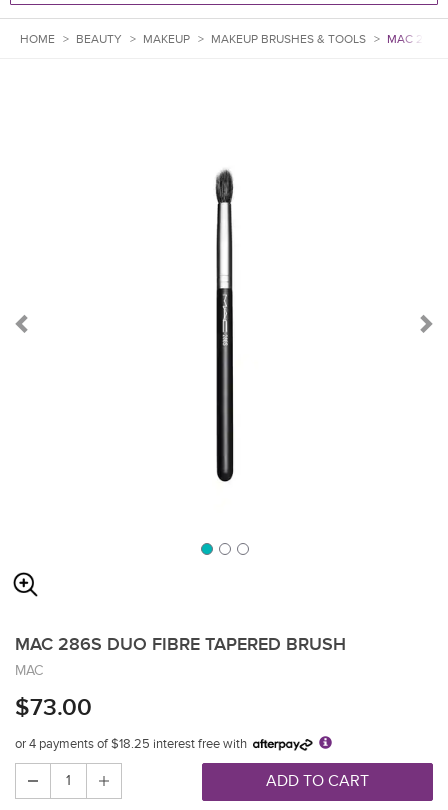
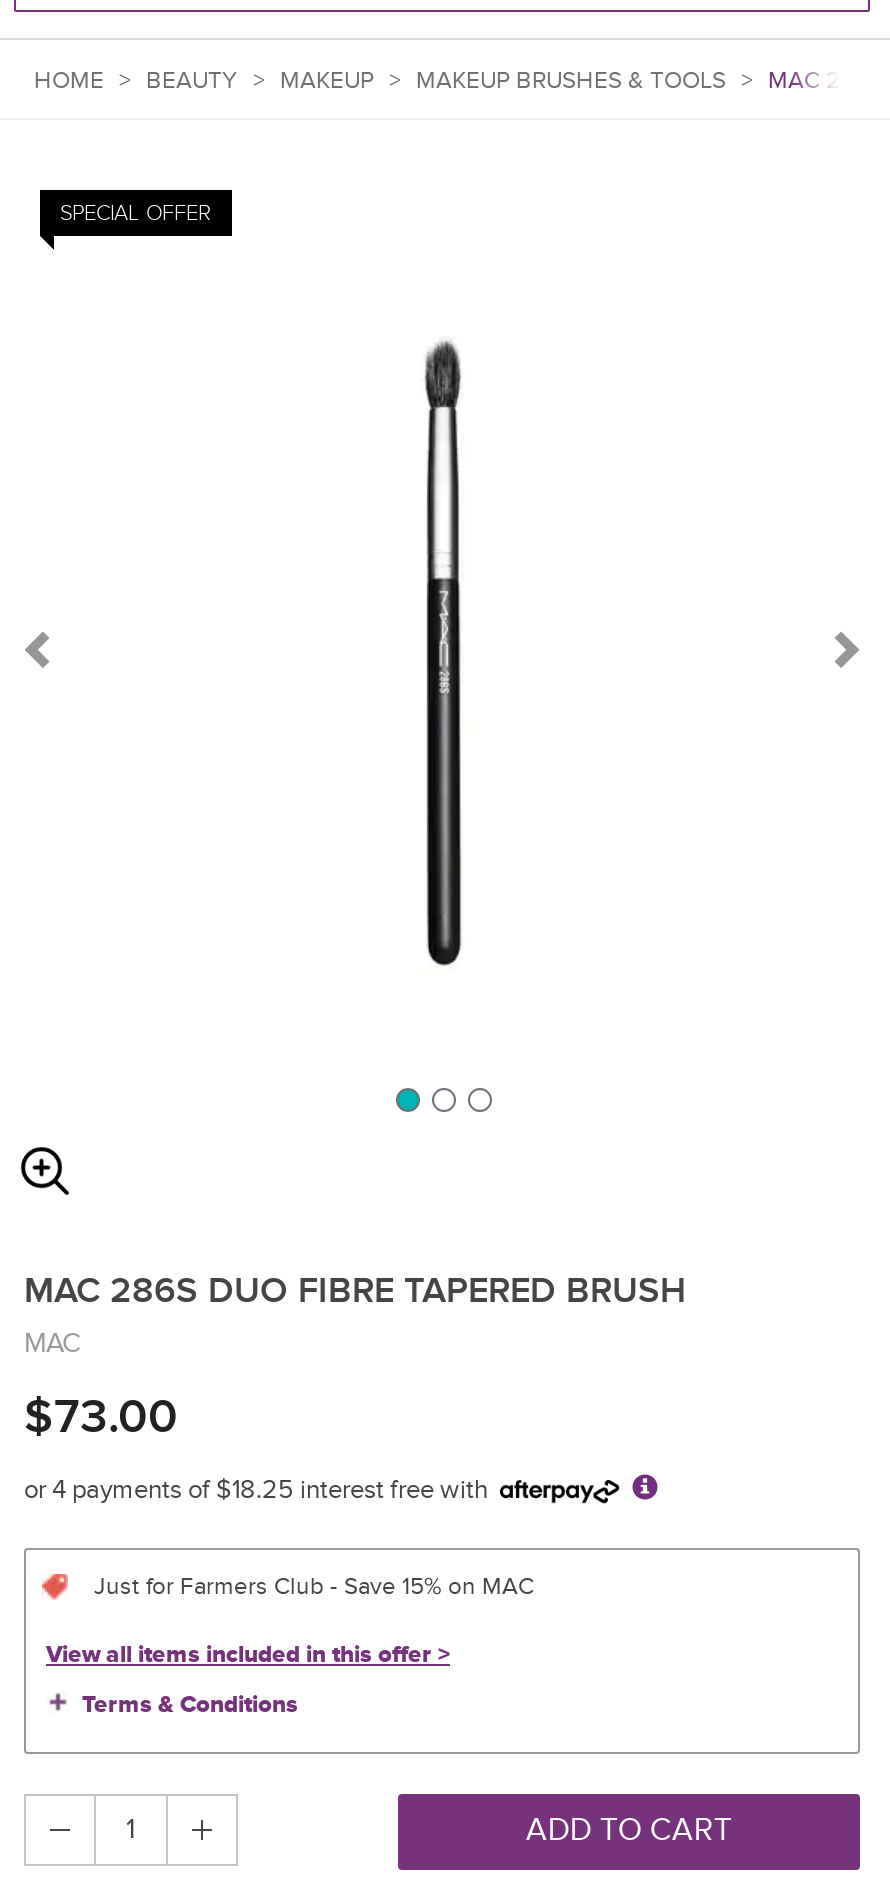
none -> [60,200,212,226] SPECIAL OFFER
none -> [46,1572,534,1720] Just for Farmers Club - Save 15% on MAC | View all items included in this offer > | Terms & Conditions

